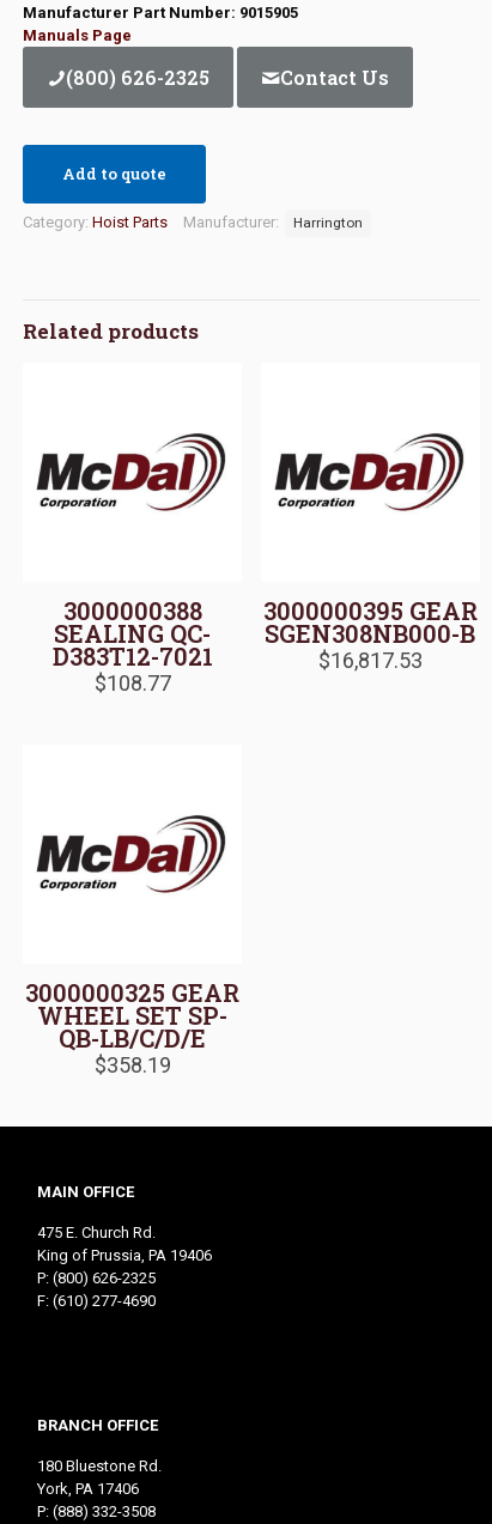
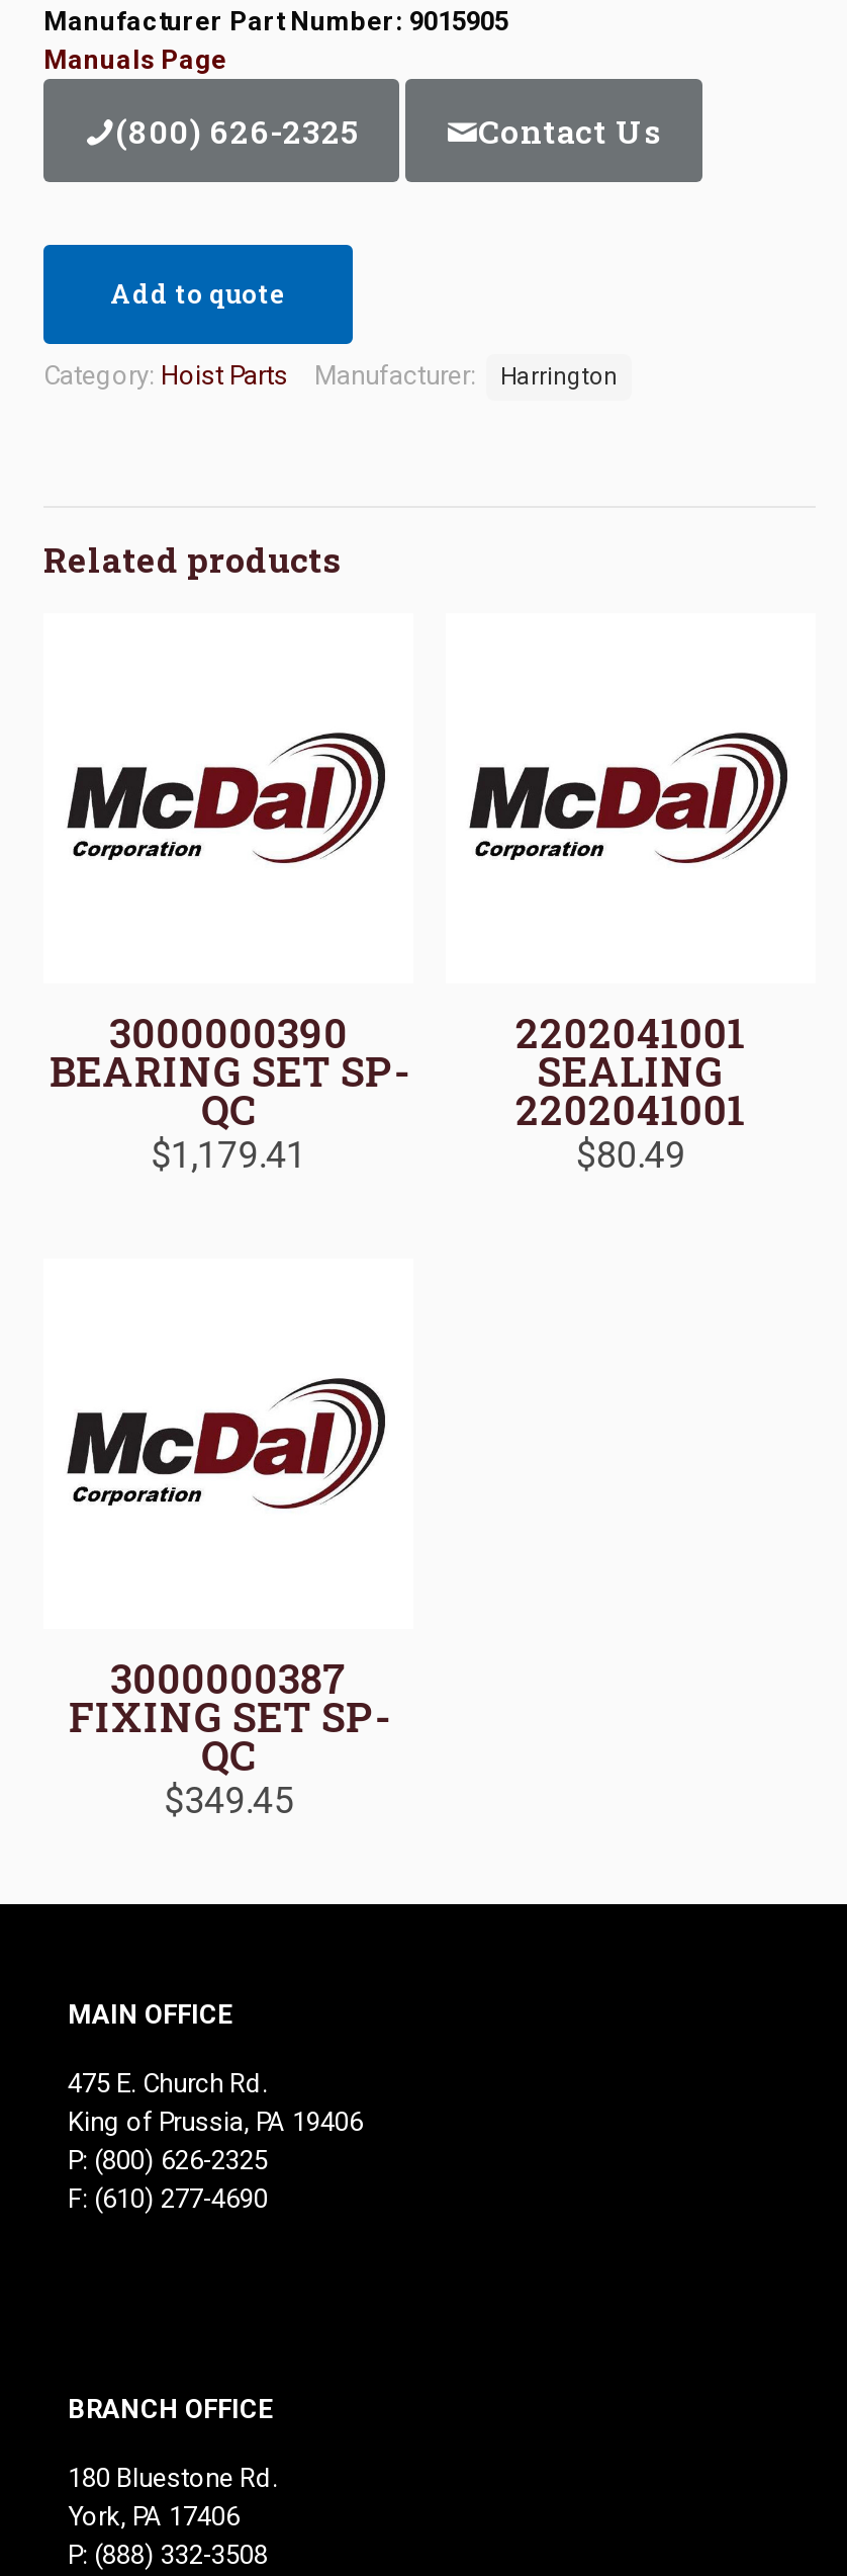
[52,595,213,695] 3000000388 | SEALING QC- | D383T12-7021 | $108.77 -> [50,1006,408,1175] 3000000390 | BEARING SET SP- | QC | $1,179.41
[263,595,477,673] 3000000395 GEAR | SGEN308NB000-B | $16,817.53 -> [515,1006,746,1175] 2202041001 | SEALING | 2202041001 | $80.49
[25,977,240,1078] 3000000325 GEAR | WHEEL SET SP- | QB-LB/C/D/E | $358.19 -> [69,1652,389,1822] 3000000387 | FIXING SET SP- | QC | $349.45

